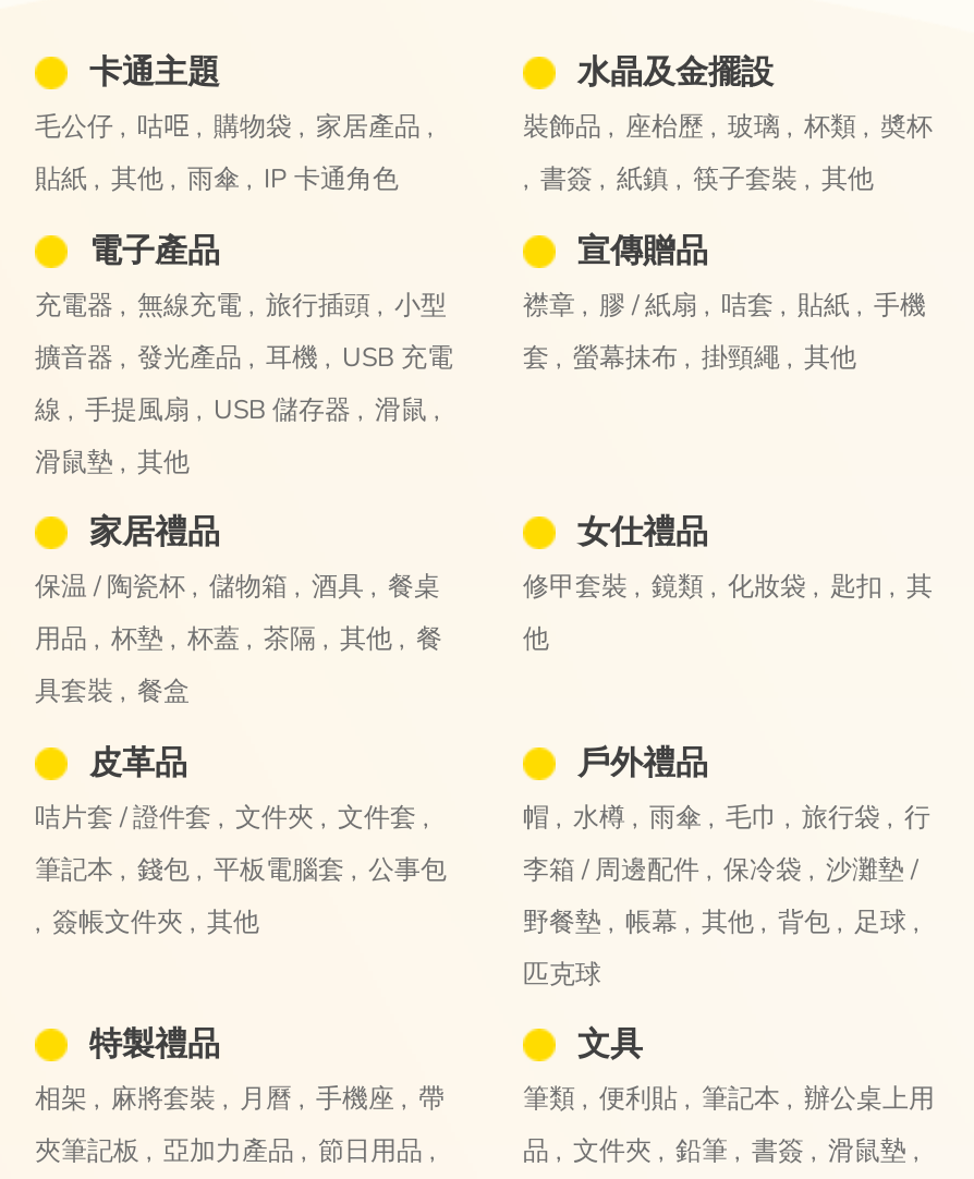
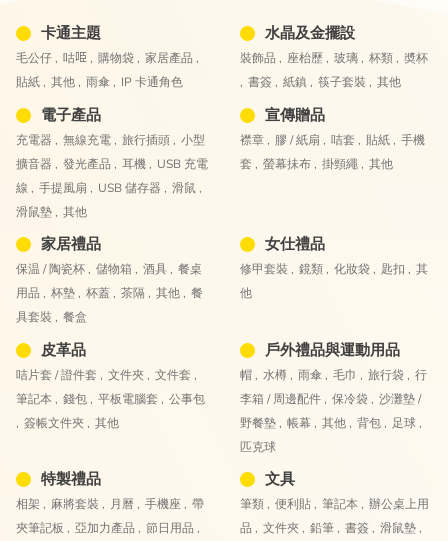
[577,741,708,784] 戶外禮品 -> [265,340,400,360] 戶外禮品與運動用品

